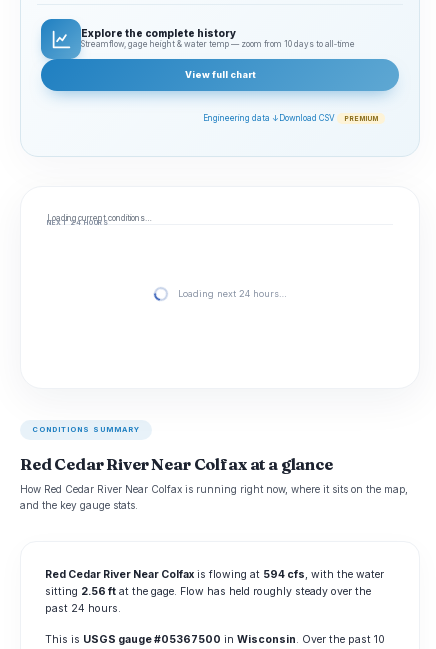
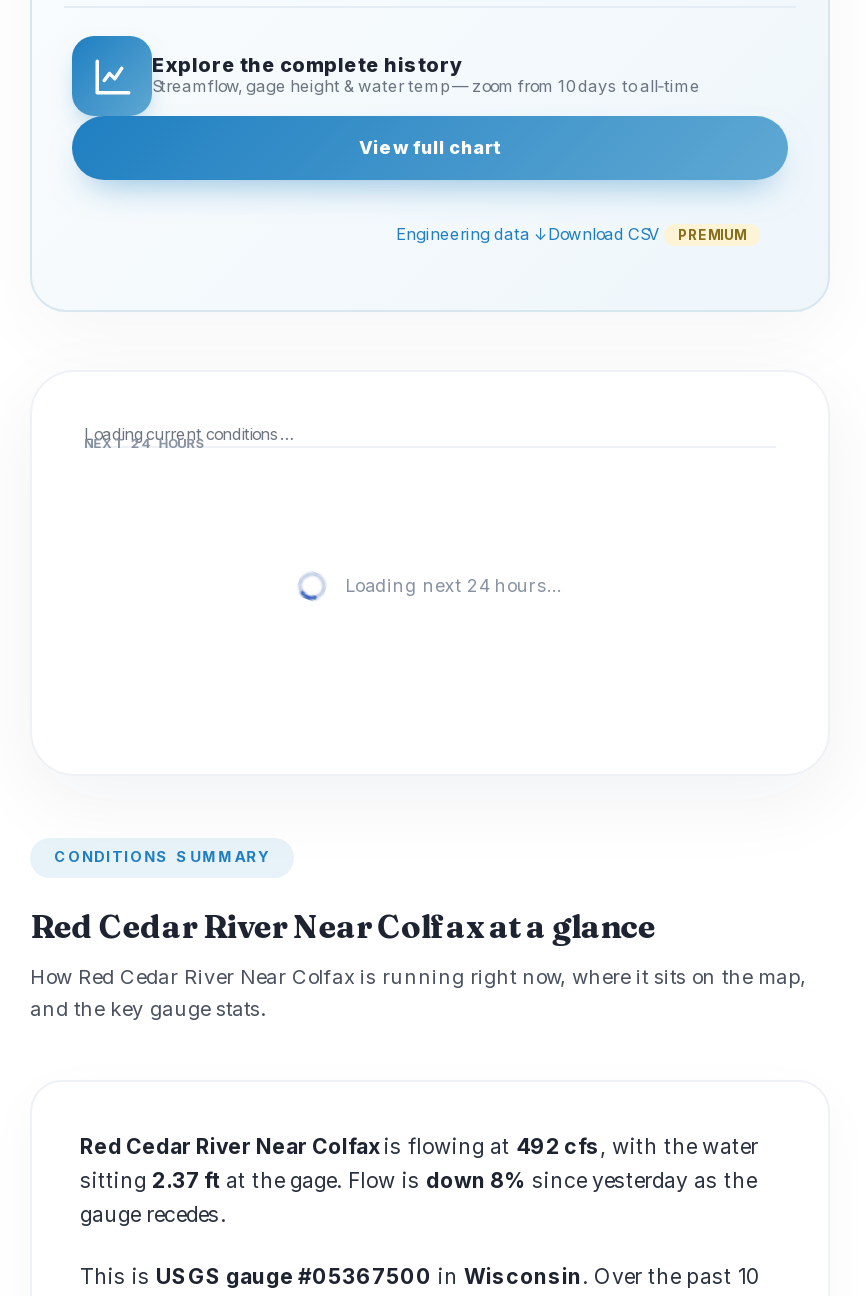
[45,568,384,615] Red Cedar River Near Colfax is flowing at 594 cfs, with the water | sitting 2.56 ft at the gage. Flow has held roughly steady over the | past 24 hours. -> [80,1134,758,1228] Red Cedar River Near Colfax is flowing at 492 cfs, with the water | sitting 2.37 ft at the gage. Flow is down 8% since yesterday as the | gauge recedes.

